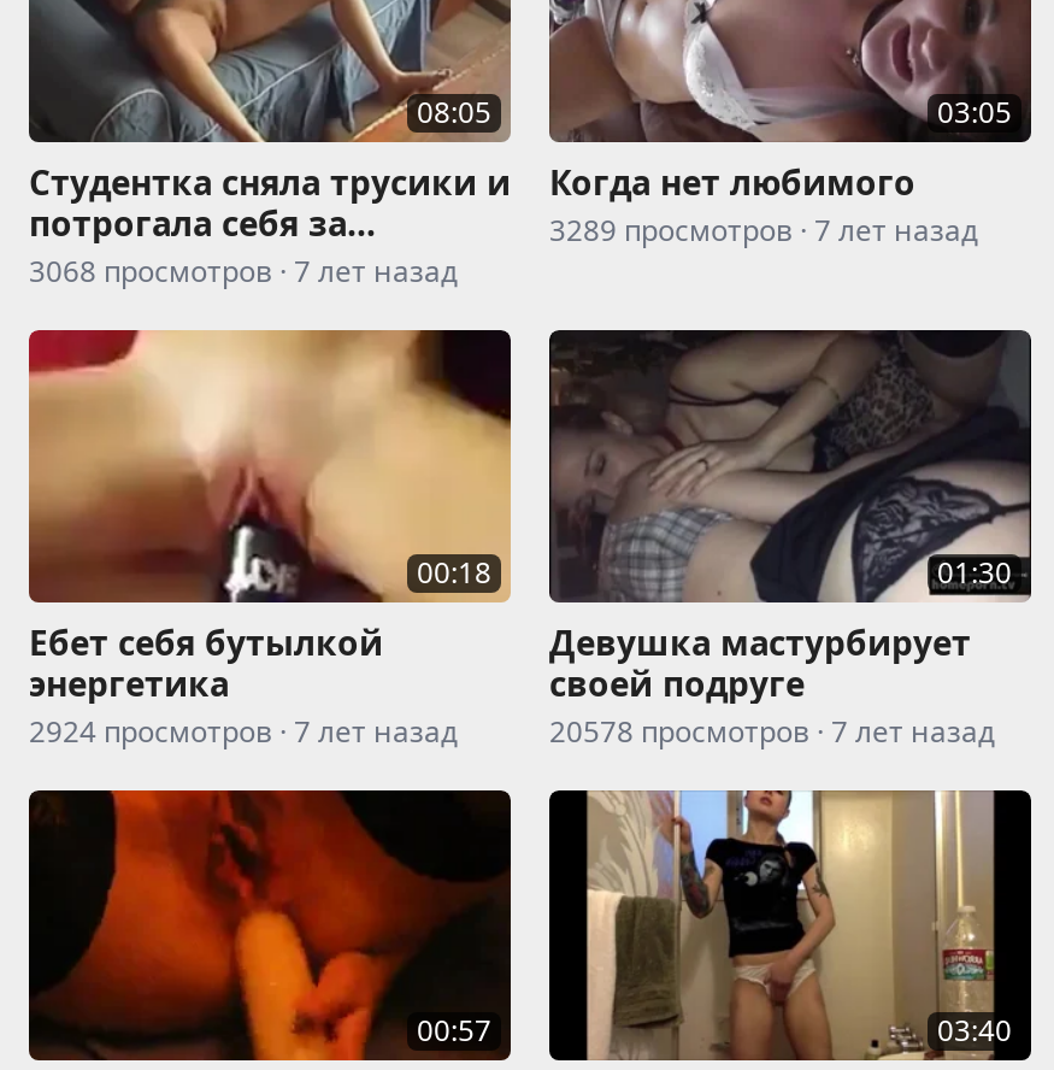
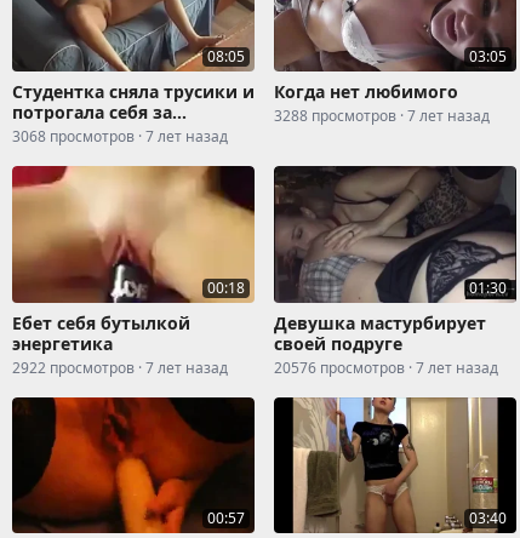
[549,210,978,251] 3289 просмотров · 7 лет назад -> [274,105,490,126] 3288 просмотров · 7 лет назад
[29,710,458,751] 2924 просмотров · 7 лет назад -> [12,357,228,377] 2922 просмотров · 7 лет назад
[549,710,995,751] 20578 просмотров · 7 лет назад -> [274,357,498,377] 20576 просмотров · 7 лет назад

